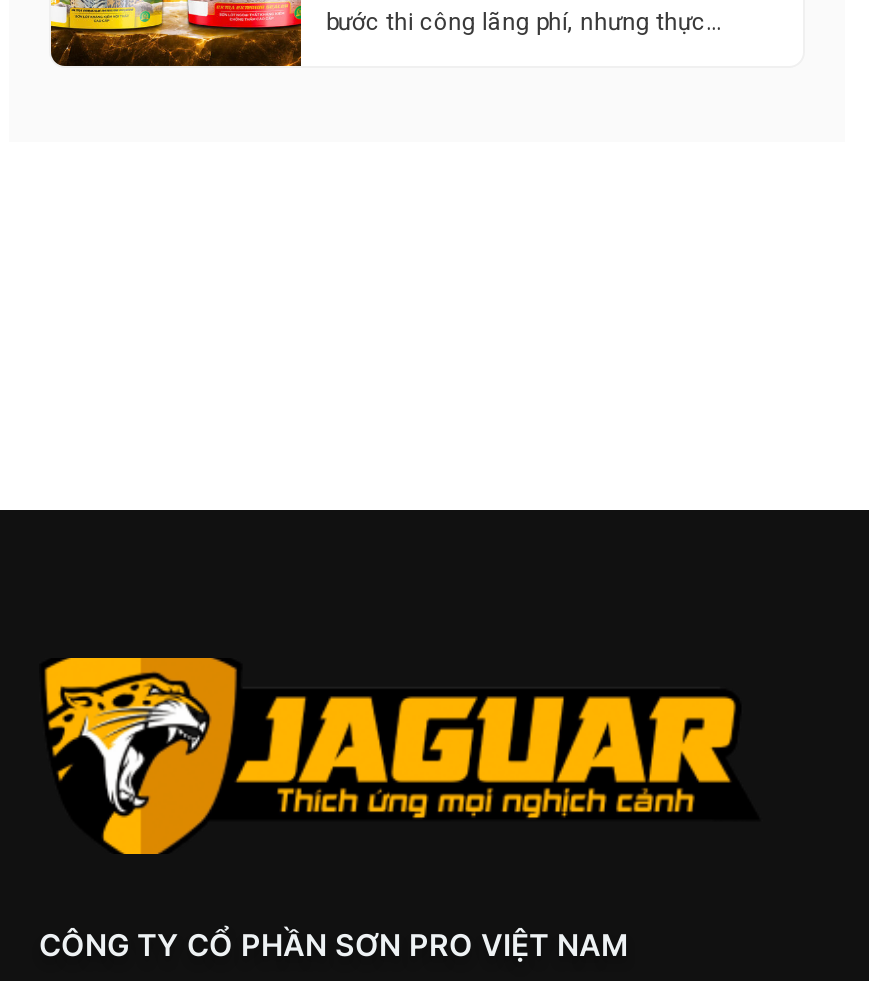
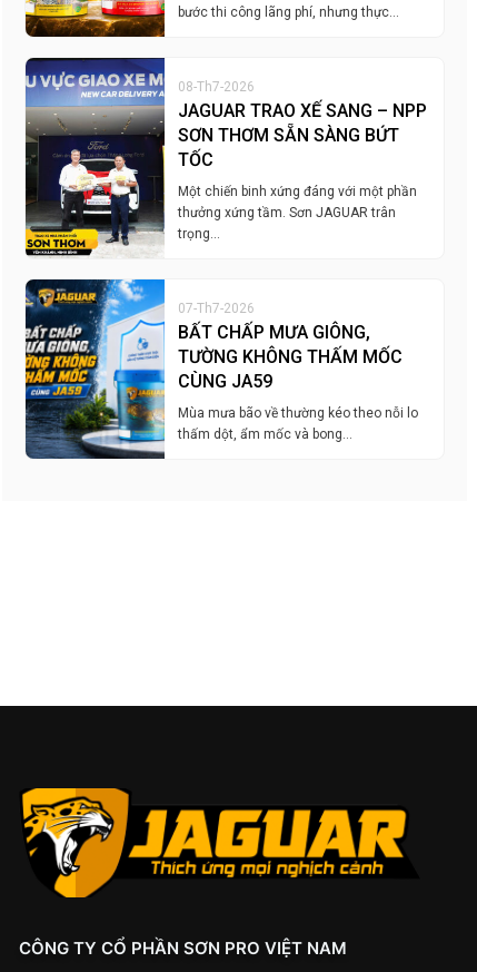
none -> [24,57,427,258] [image] | 08-Th7-2026 | JAGUAR TRAO XẾ SANG – NPP | SƠN THƠM SẴN SÀNG BỨT | TỐC | Một chiến binh xứng đáng với một phần | thưởng xứng tầm. Sơn JAGUAR trân | trọng…
none -> [24,278,418,460] [image] | 07-Th7-2026 | BẤT CHẤP MƯA GIÔNG, | TƯỜNG KHÔNG THẤM MỐC | CÙNG JA59 | Mùa mưa bão về thường kéo theo nỗi lo | thấm dột, ẩm mốc và bong…

